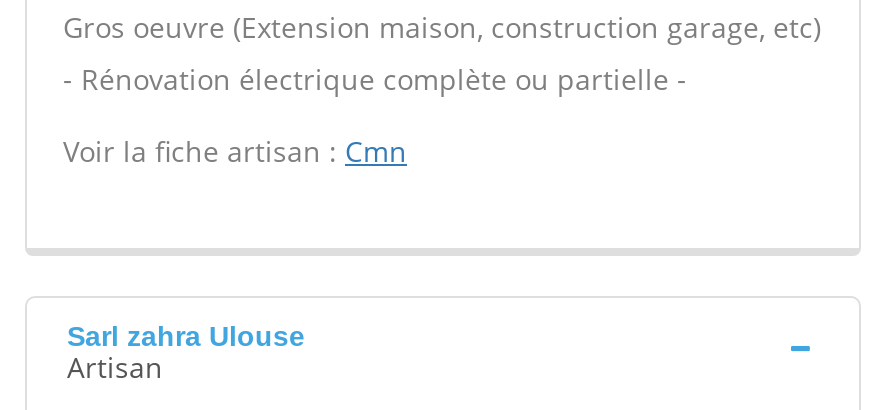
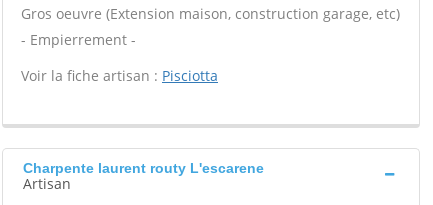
[63,60,687,98] - Rénovation électrique complète ou partielle - -> [21,30,136,49] - Empierrement -
[63,132,407,170] Voir la fiche artisan : Cmn -> [21,66,218,85] Voir la fiche artisan : Pisciotta
[67,320,305,352] Sarl zahra Ulouse -> [23,160,264,176] Charpente laurent routy L'escarene

